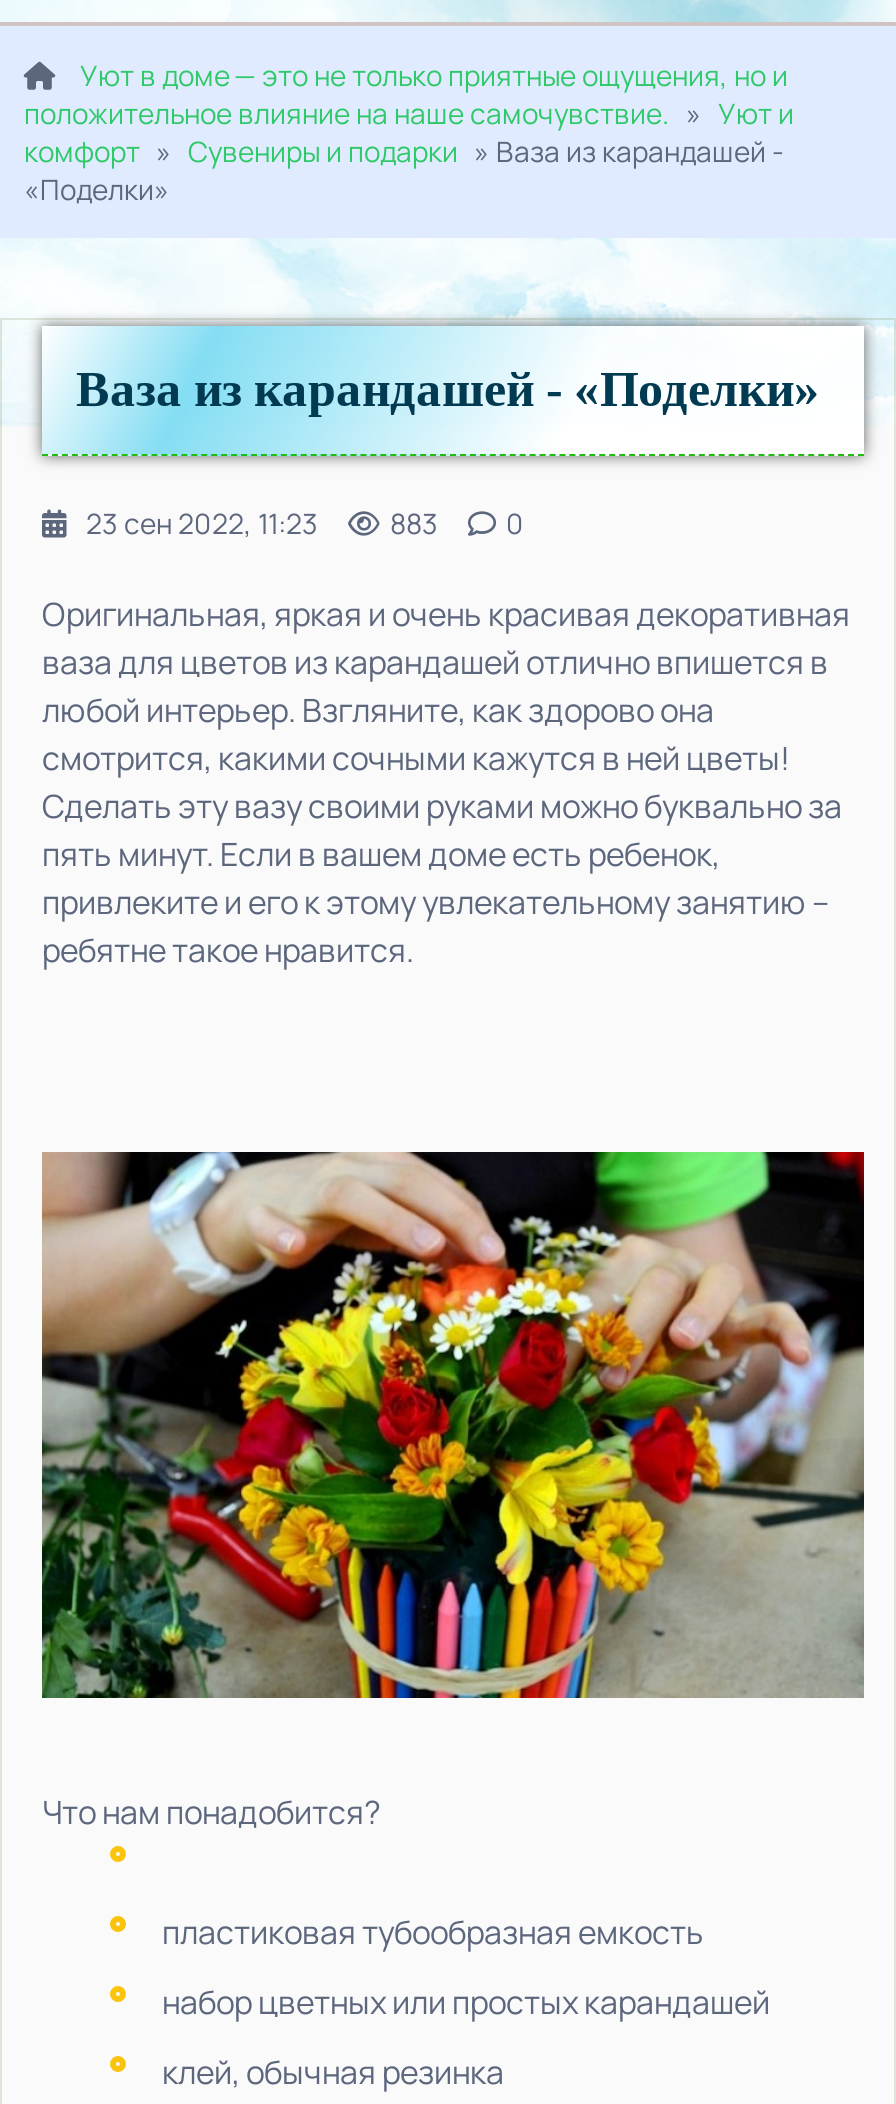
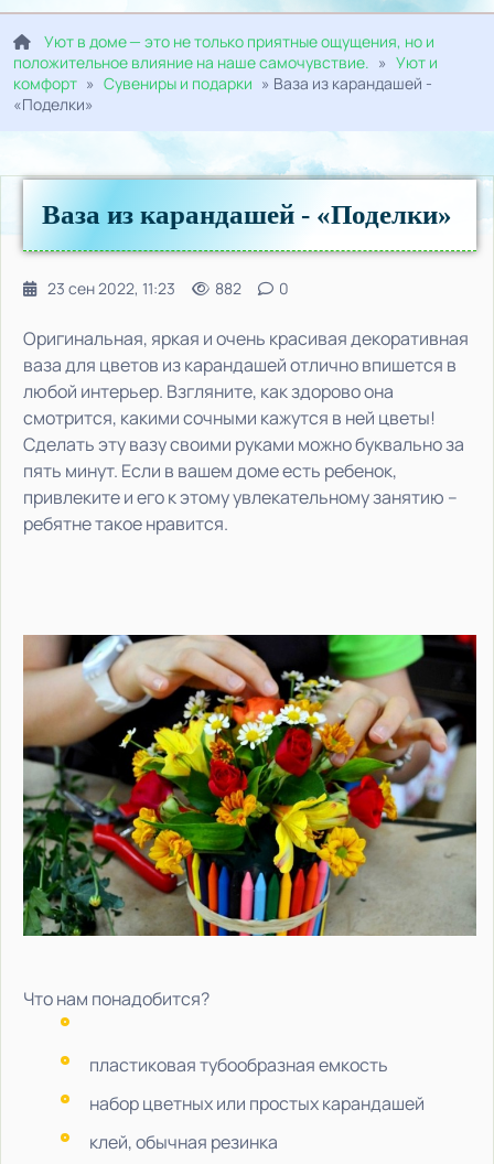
[86,504,524,542] 23 сен 2022, 11:23 883 0 -> [47,278,289,299] 23 сен 2022, 11:23 882 0

